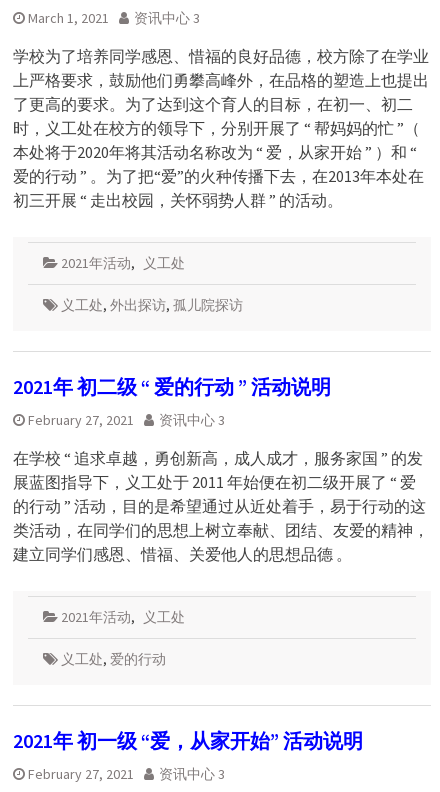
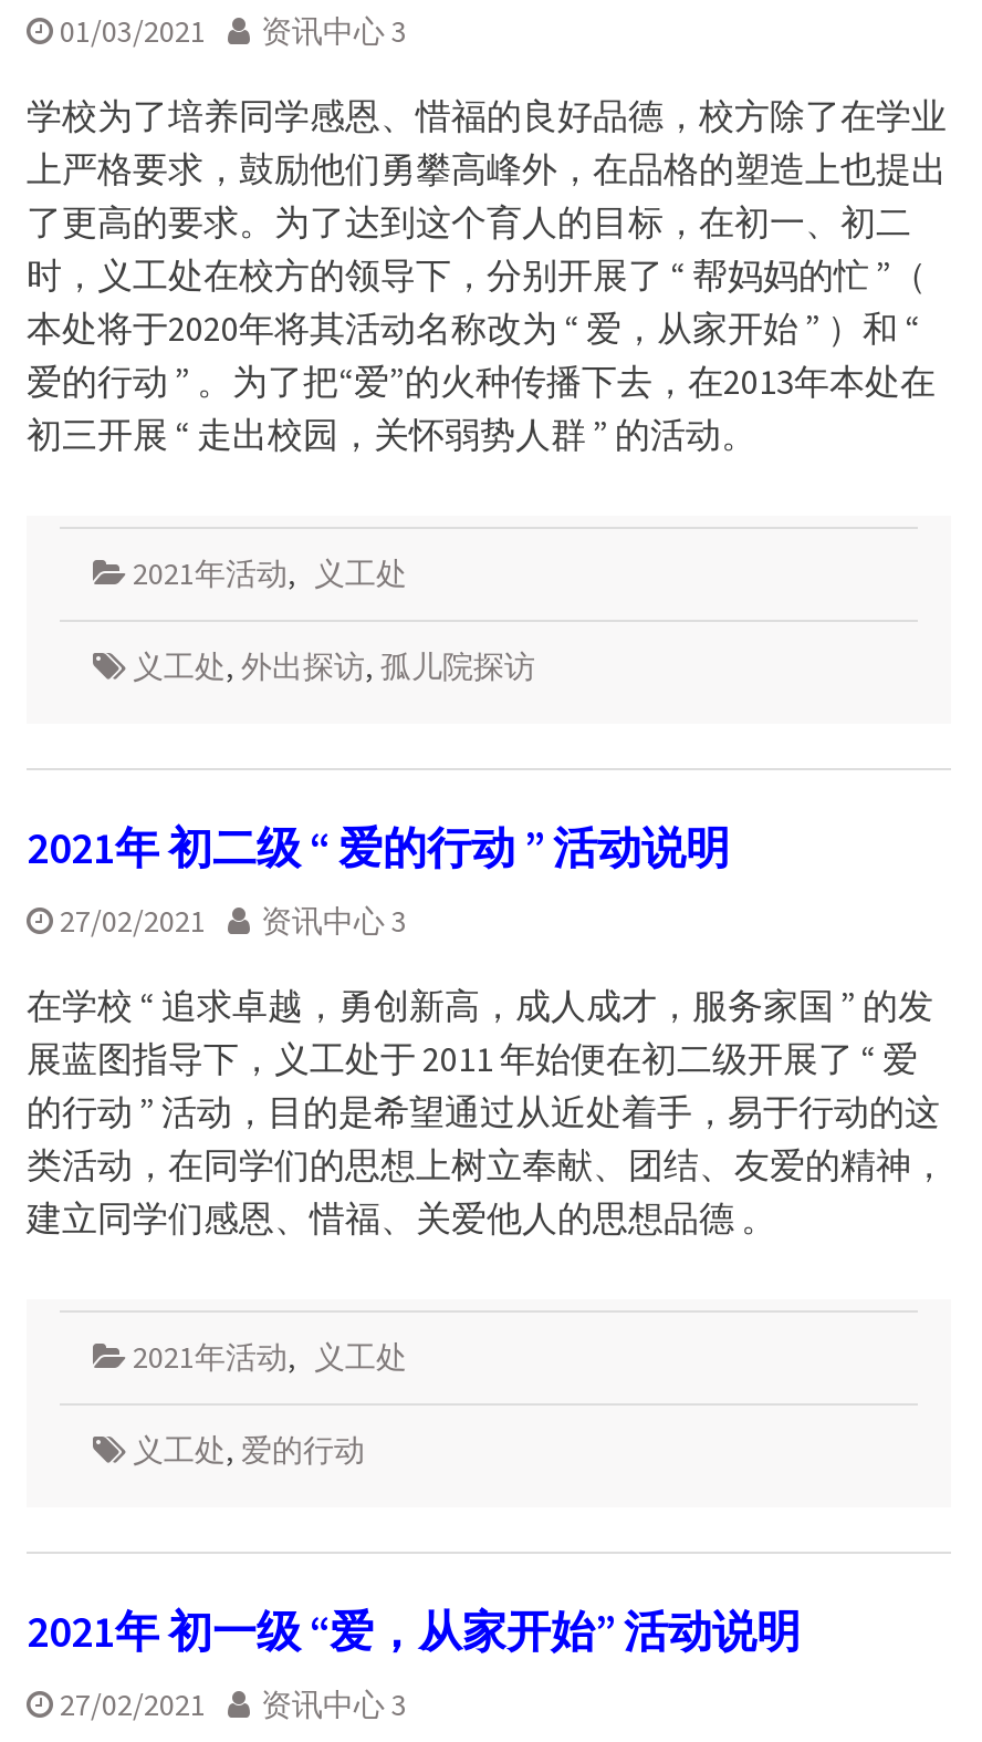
[28,8,200,26] March 1, 2021 资讯中心 3 -> [60,10,407,50] 01/03/2021 资讯中心 3
[28,410,225,428] February 27, 2021 资讯中心 3 -> [60,900,407,940] 27/02/2021 资讯中心 3
[28,764,225,782] February 27, 2021 资讯中心 3 -> [60,1683,407,1723] 27/02/2021 资讯中心 3

